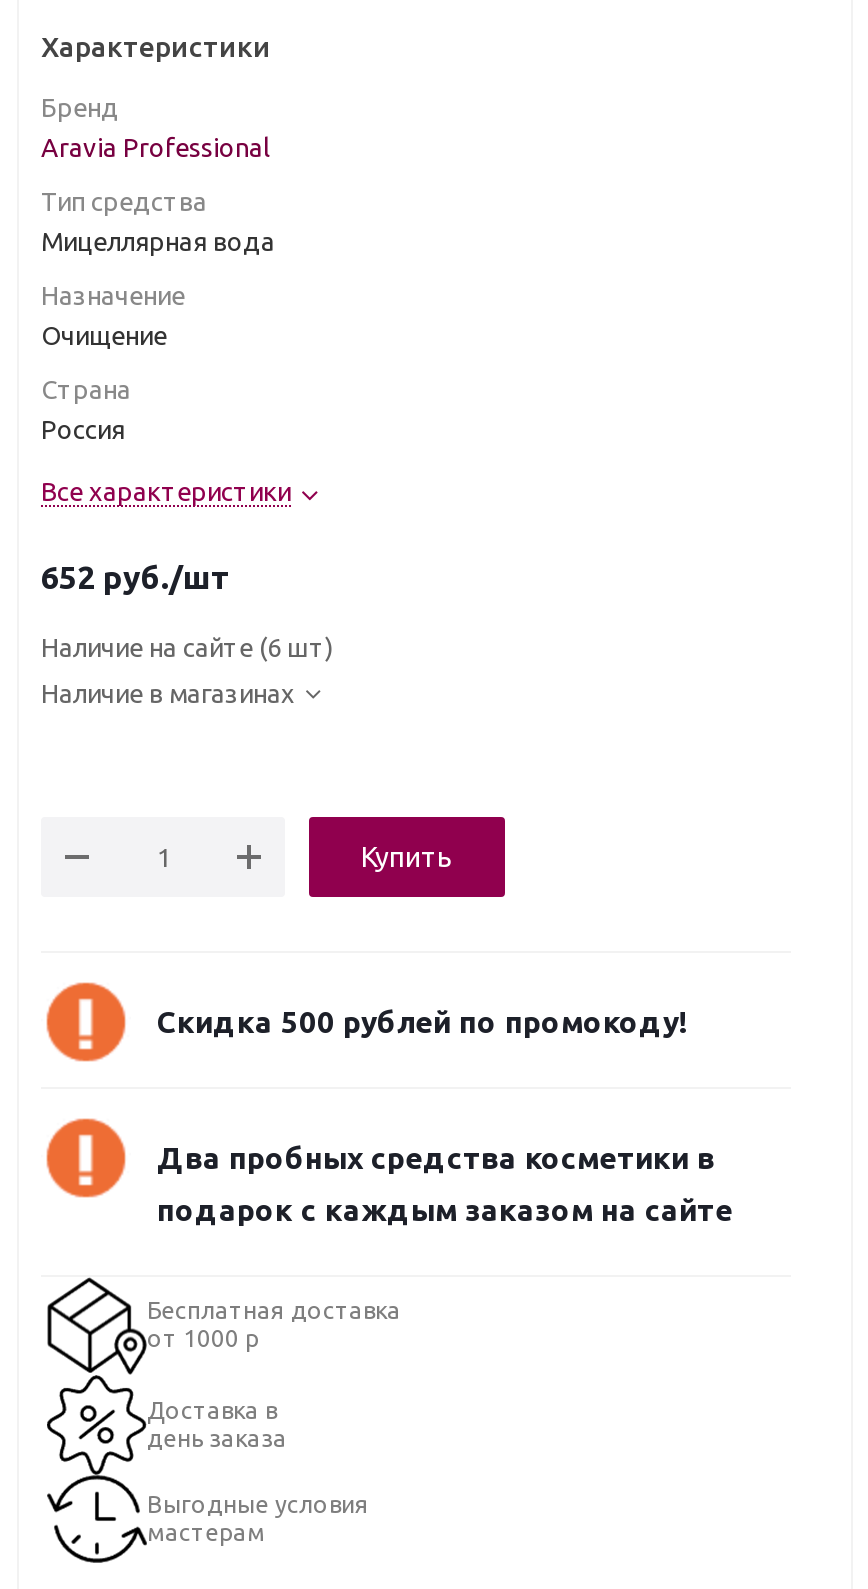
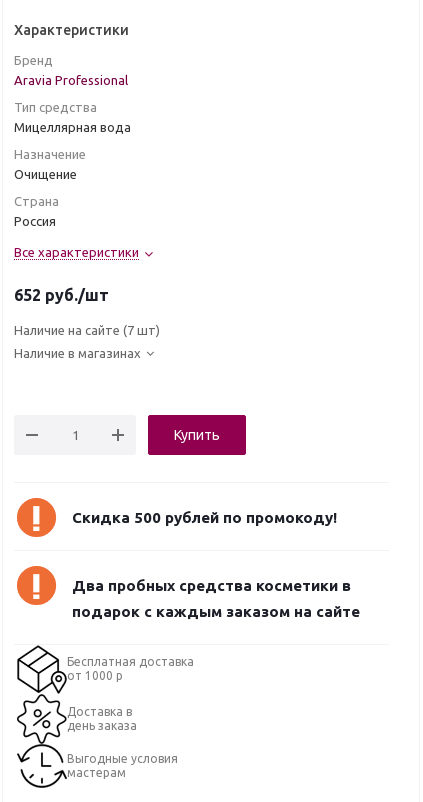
[41,633,333,661] Наличие на сайте (6 шт) -> [14,323,160,337] Наличие на сайте (7 шт)

